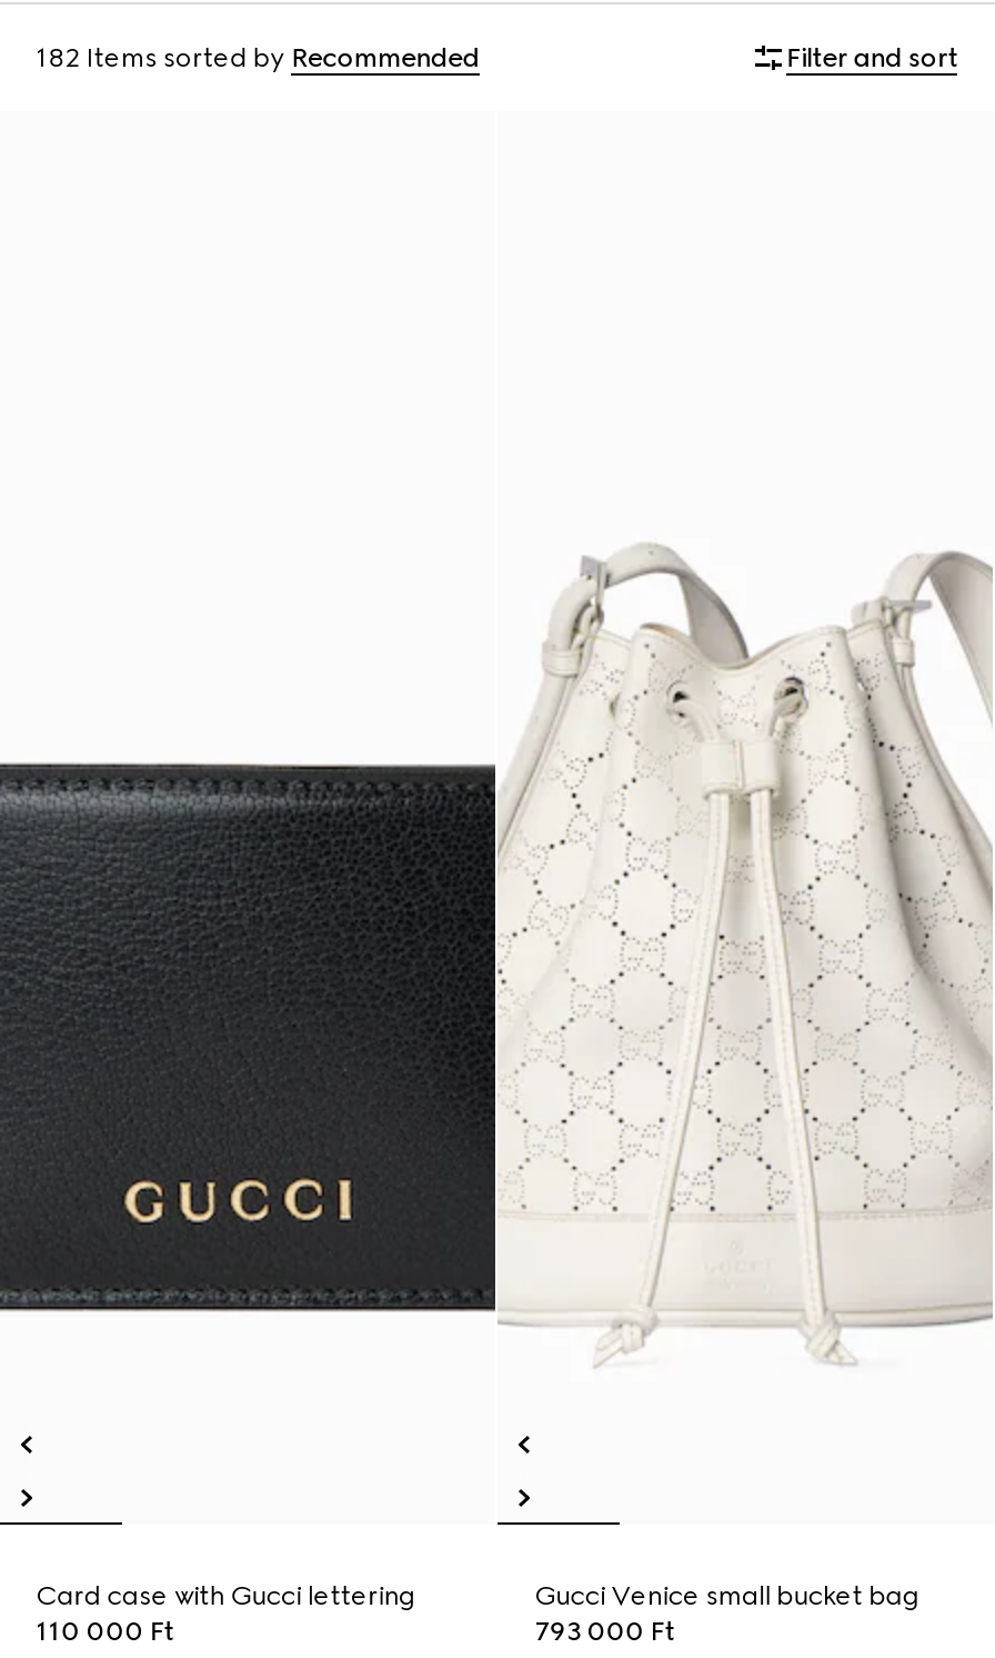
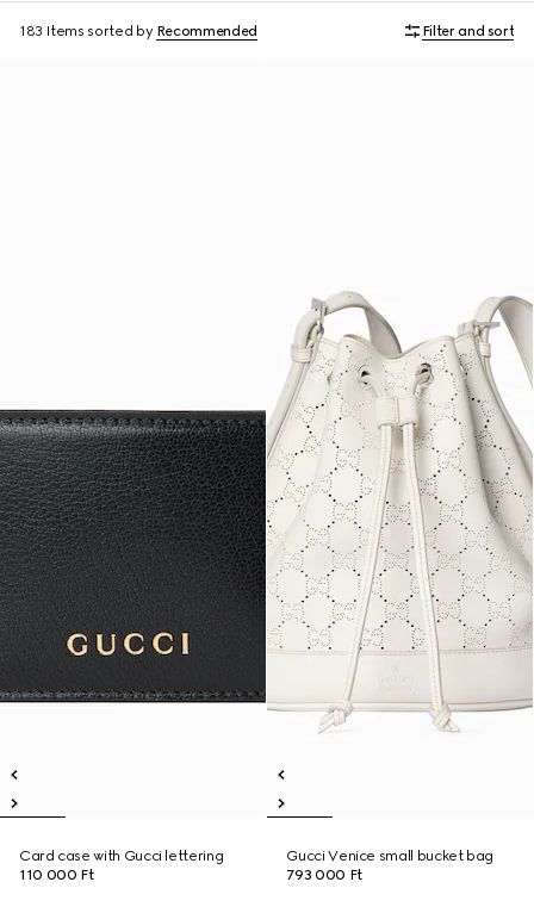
[36,42,479,73] 182 Items sorted by Recommended -> [19,23,257,39] 183 Items sorted by Recommended

